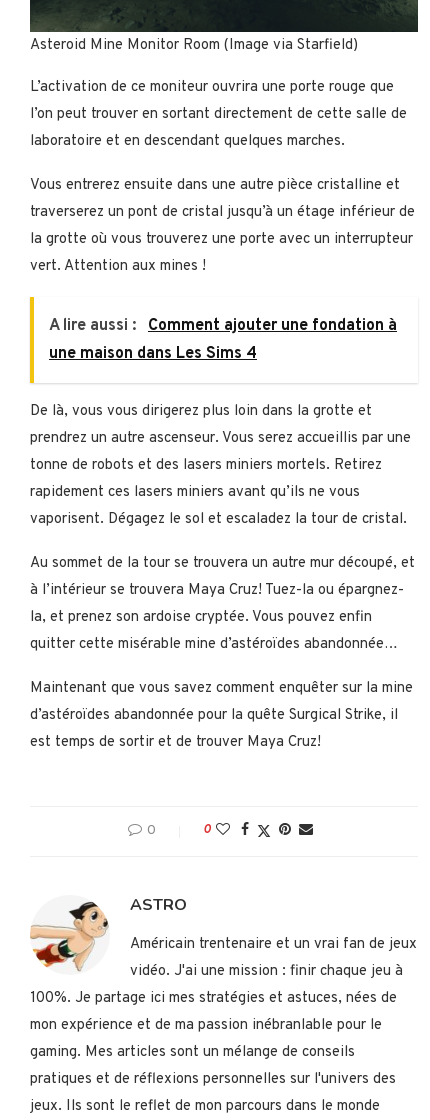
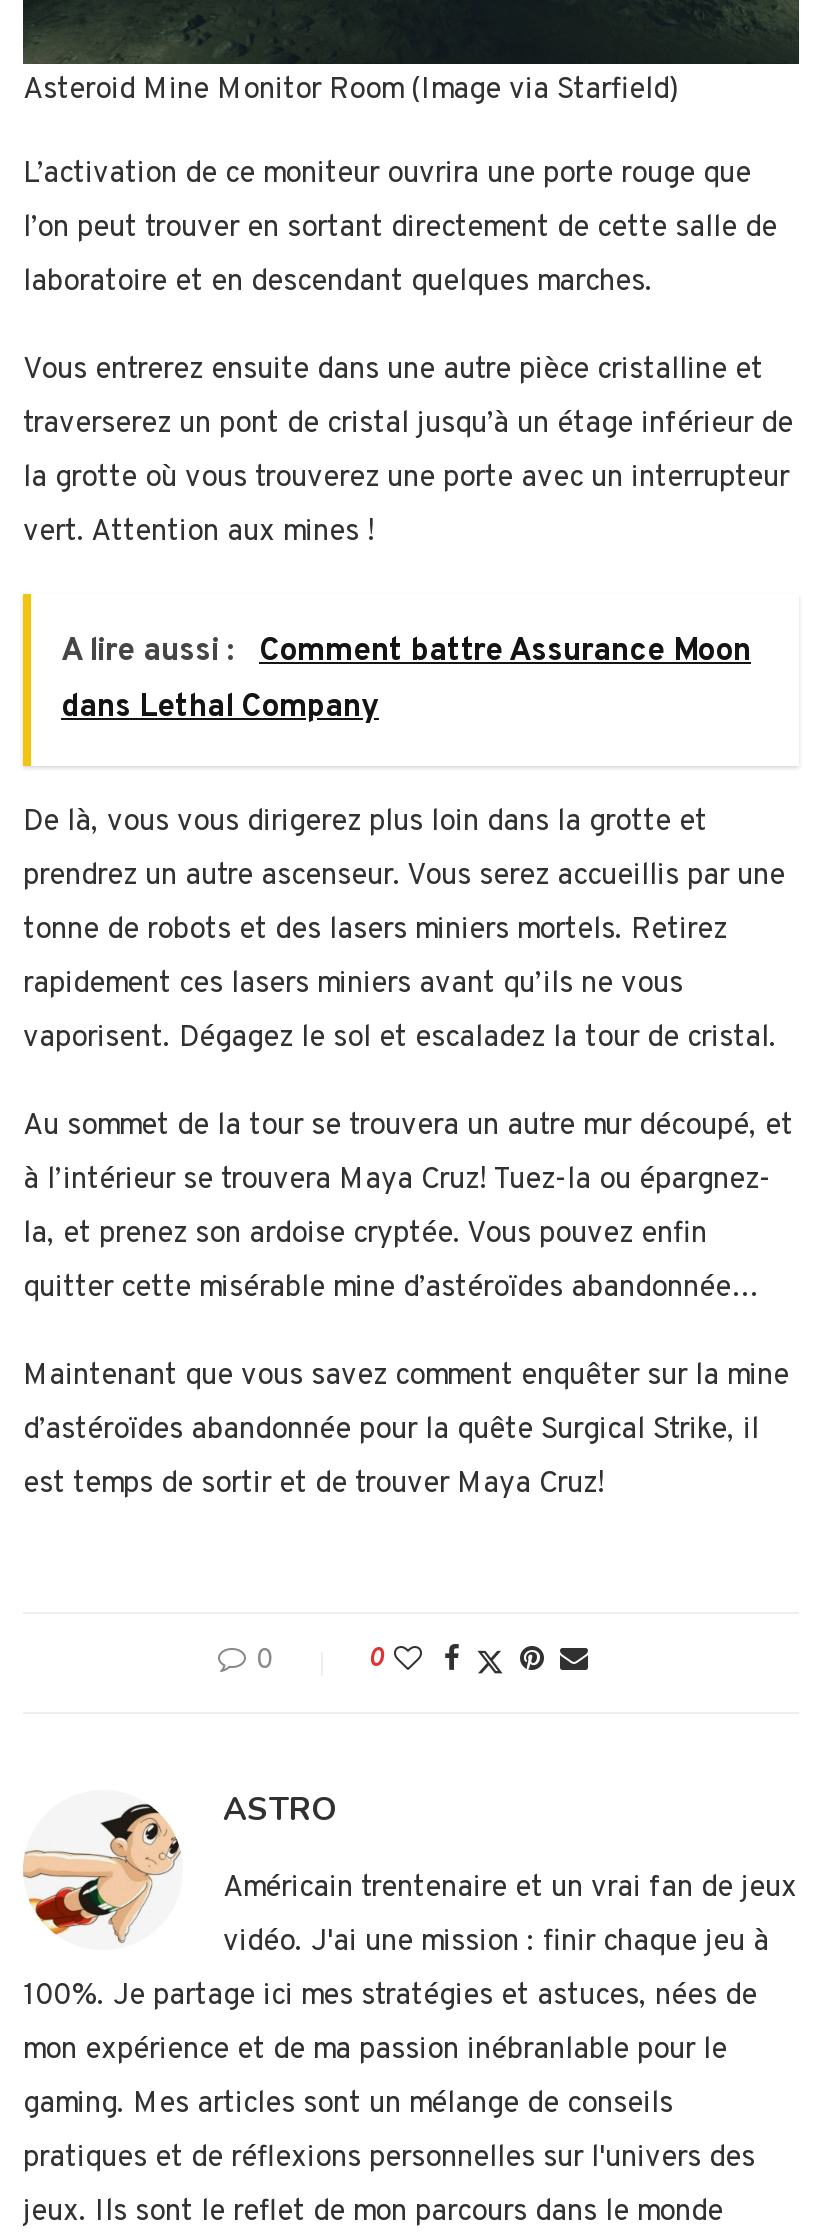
[49,316,397,364] A lire aussi : Comment ajouter une fondation à | une maison dans Les Sims 4 -> [61,632,751,728] A lire aussi : Comment battre Assurance Moon | dans Lethal Company

